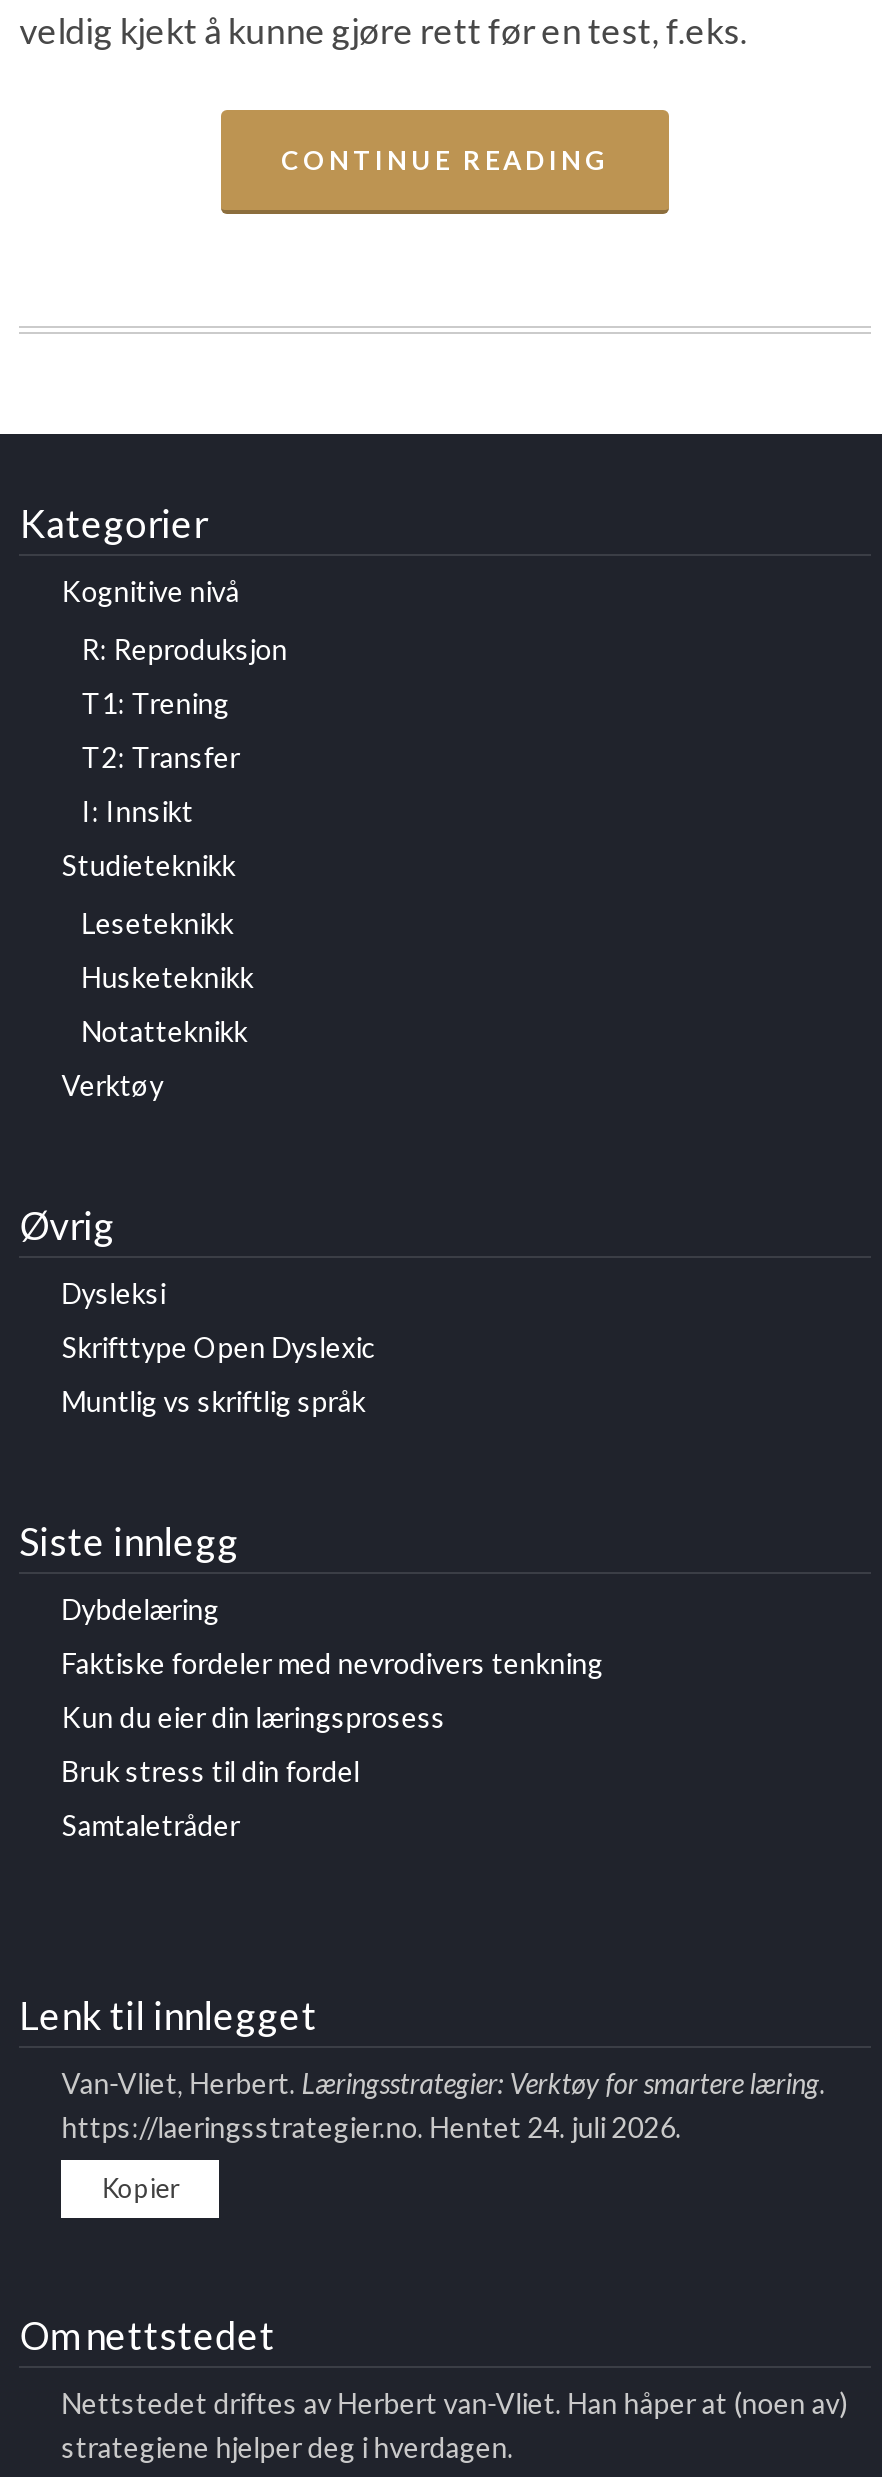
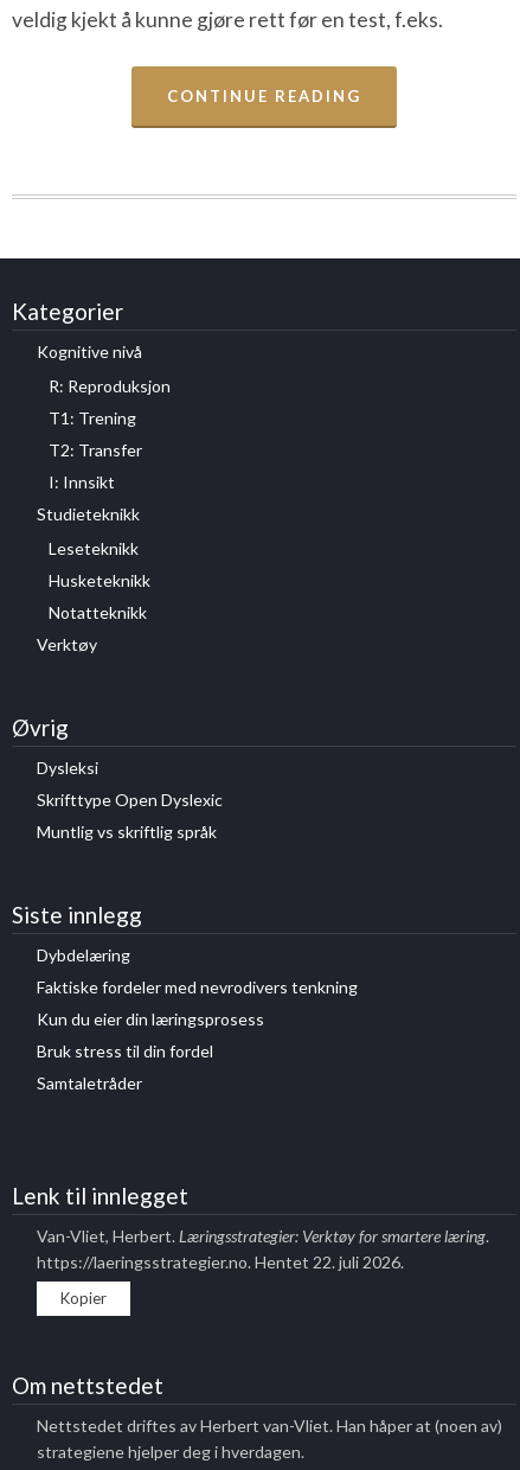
[61,2110,681,2144] https://laeringsstrategier.no. Hentet 24. juli 2026. -> [37,1252,404,1272] https://laeringsstrategier.no. Hentet 22. juli 2026.

